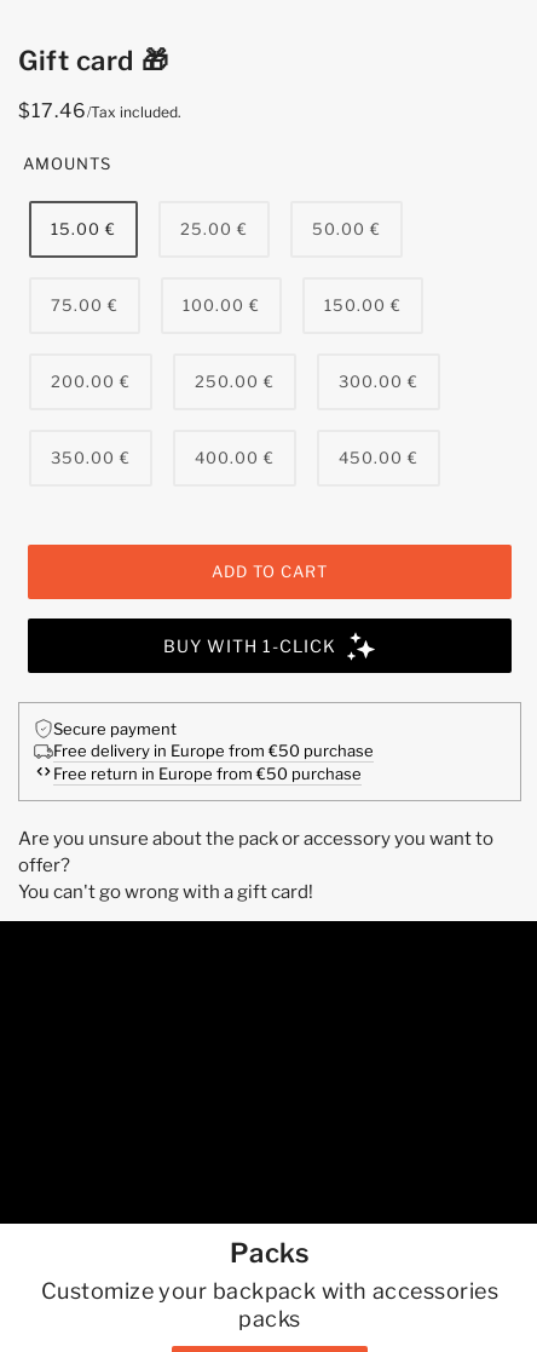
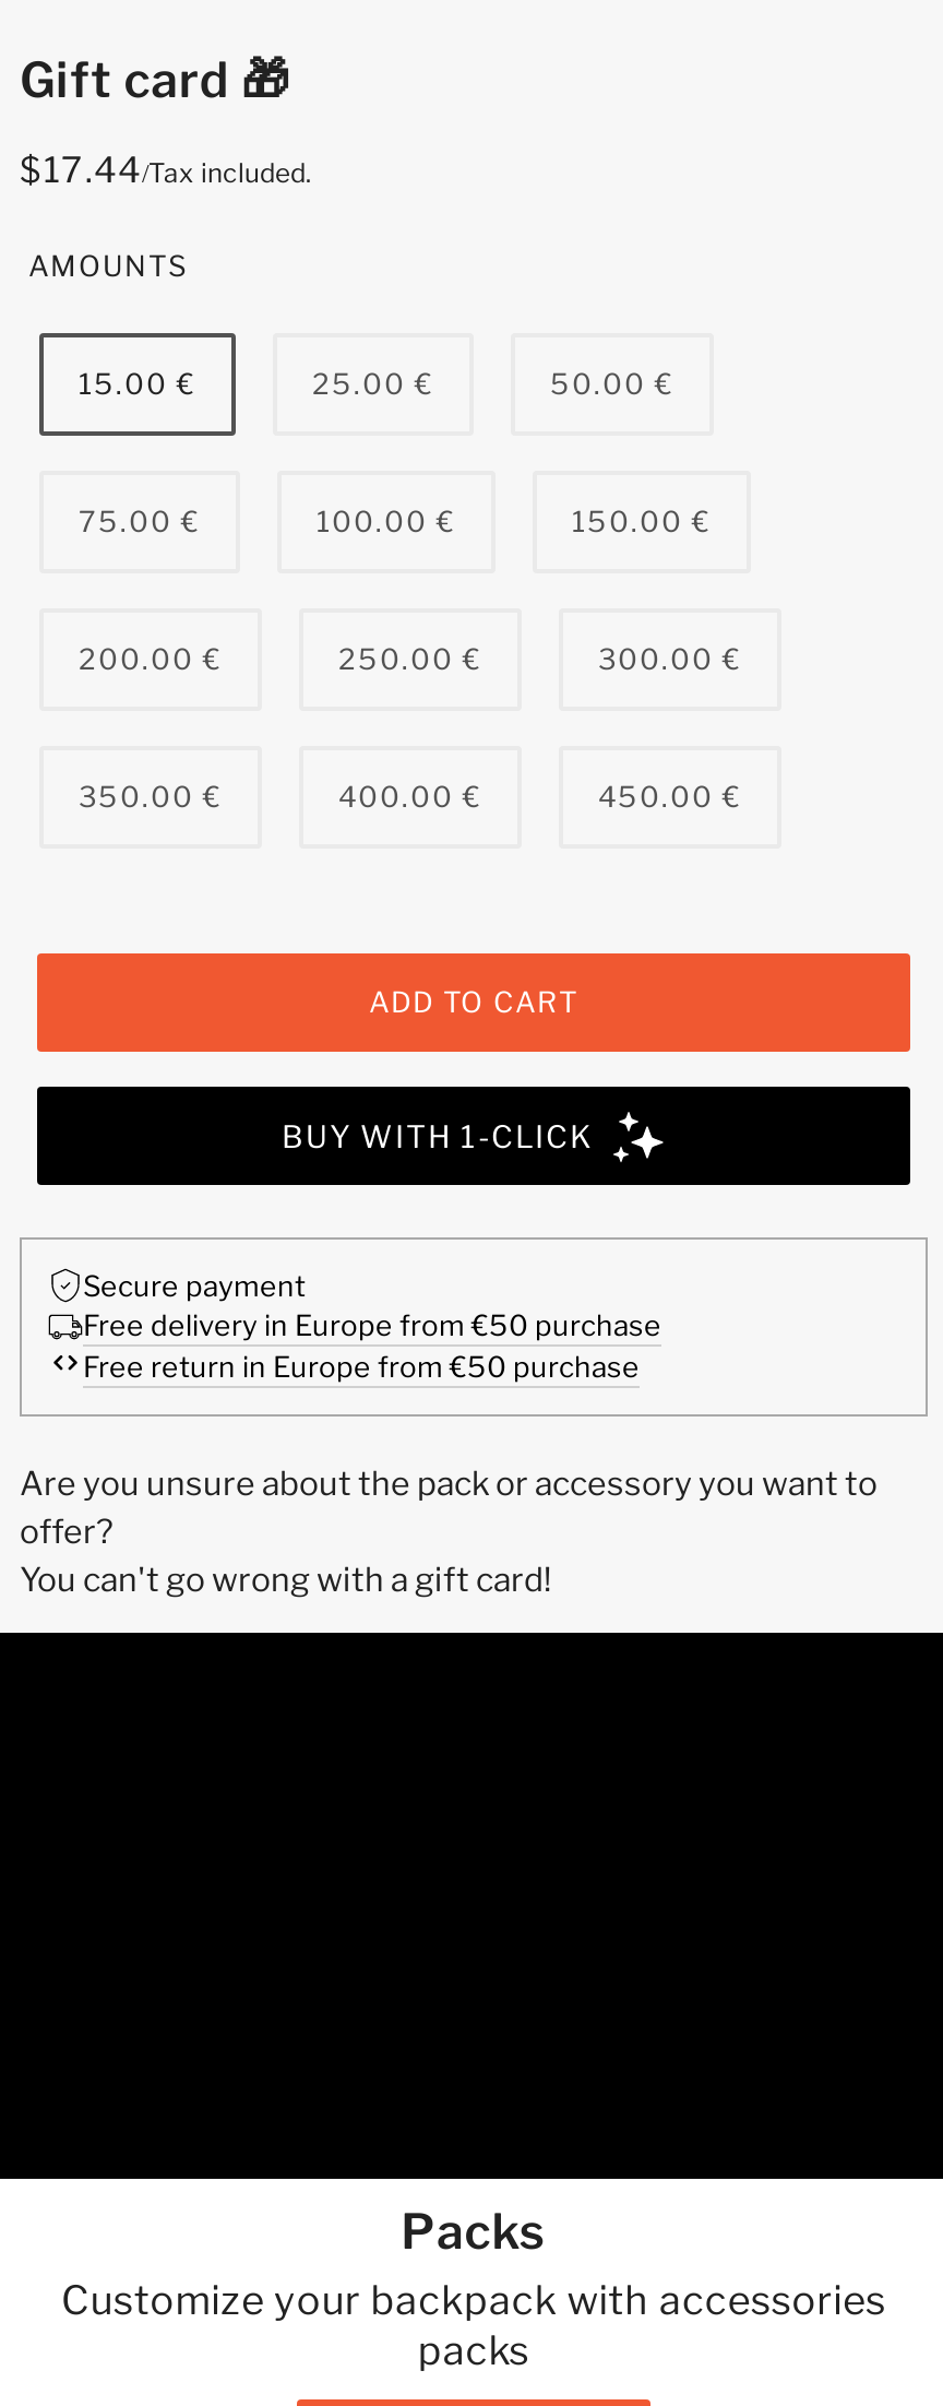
[18,99,181,122] $17.46/Tax included. -> [20,150,312,191] $17.44/Tax included.

